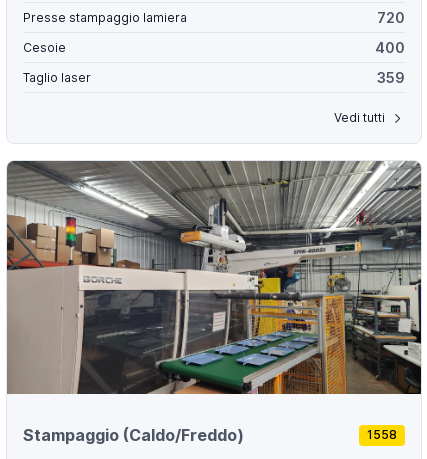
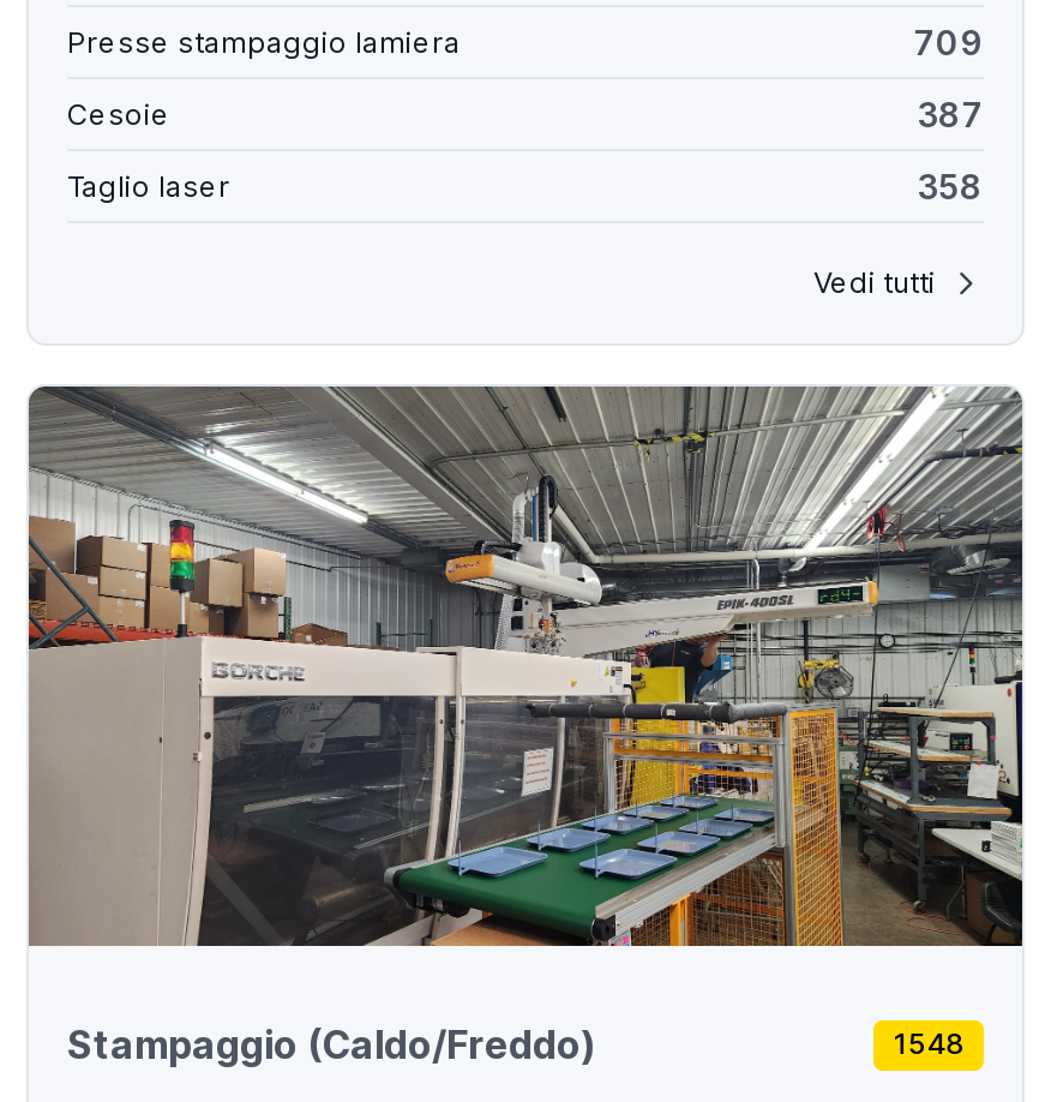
[377,9,405,26] 720 -> [914,23,984,64] 709
[375,39,405,56] 400 -> [917,95,984,136] 387
[377,69,405,86] 359 -> [917,167,984,208] 358
[367,427,397,442] 1558 -> [893,1026,965,1062] 1548

